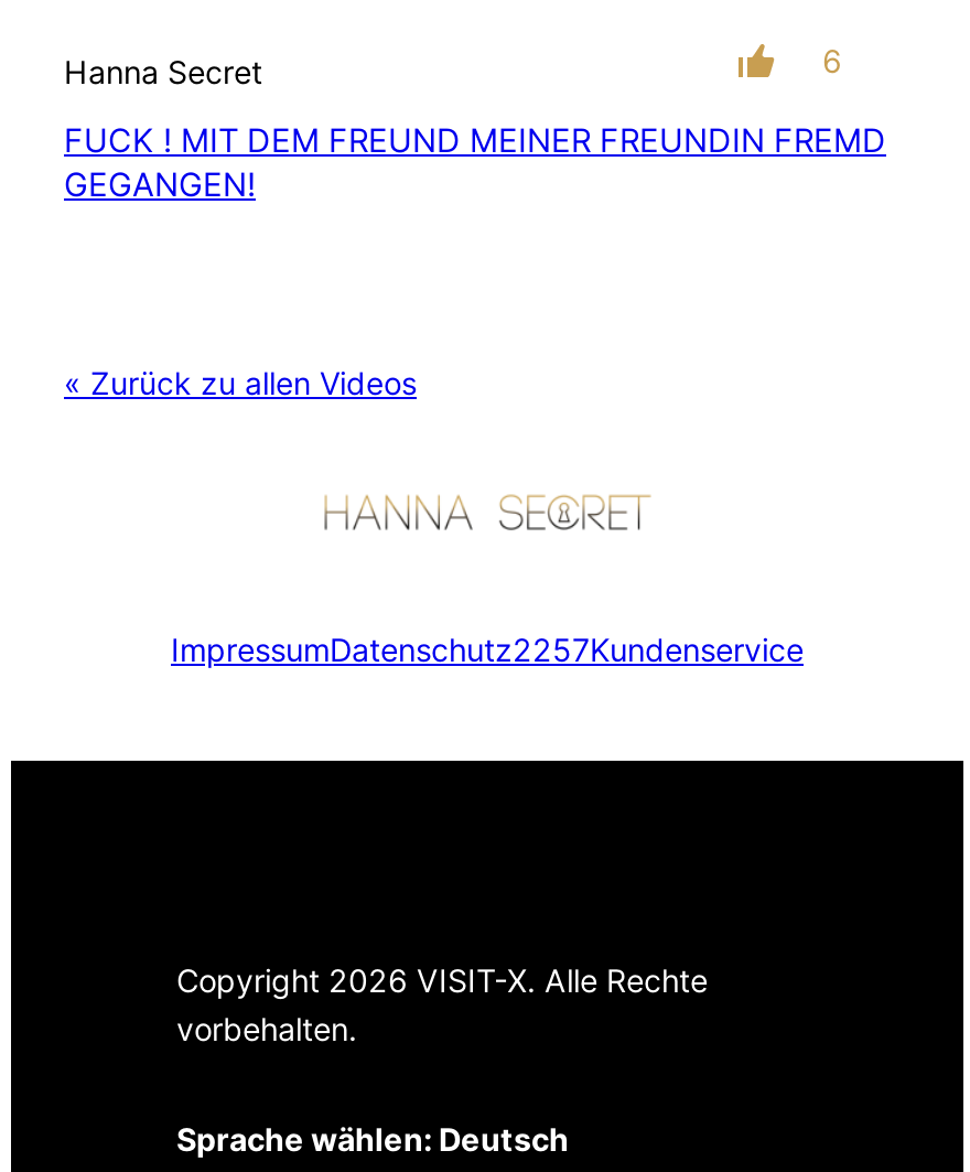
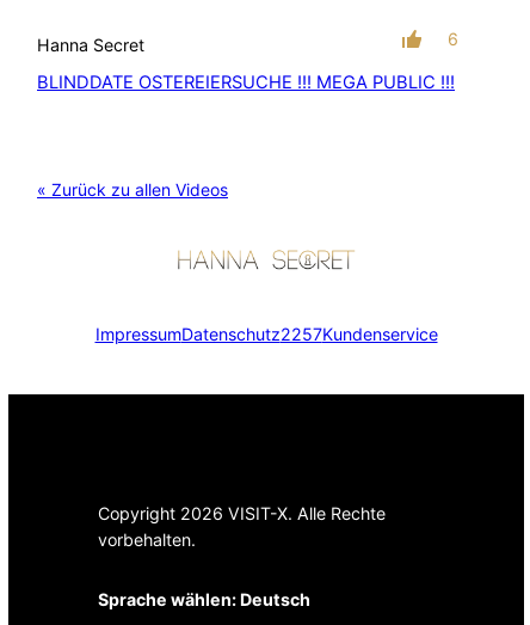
[64,120,886,204] FUCK ! MIT DEM FREUND MEINER FREUNDIN FREMD | GEGANGEN! -> [37,71,455,93] BLINDDATE OSTEREIERSUCHE !!! MEGA PUBLIC !!!

